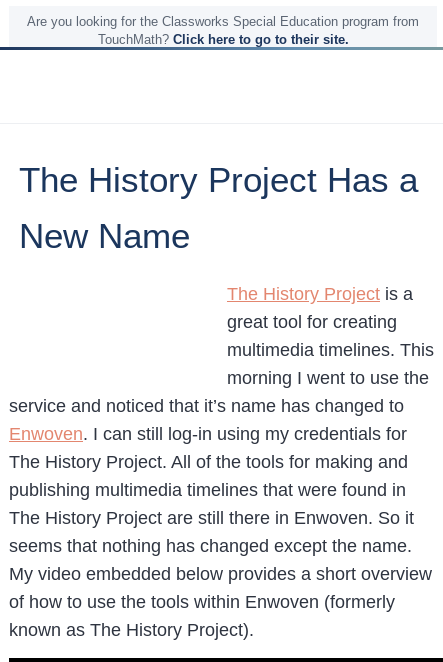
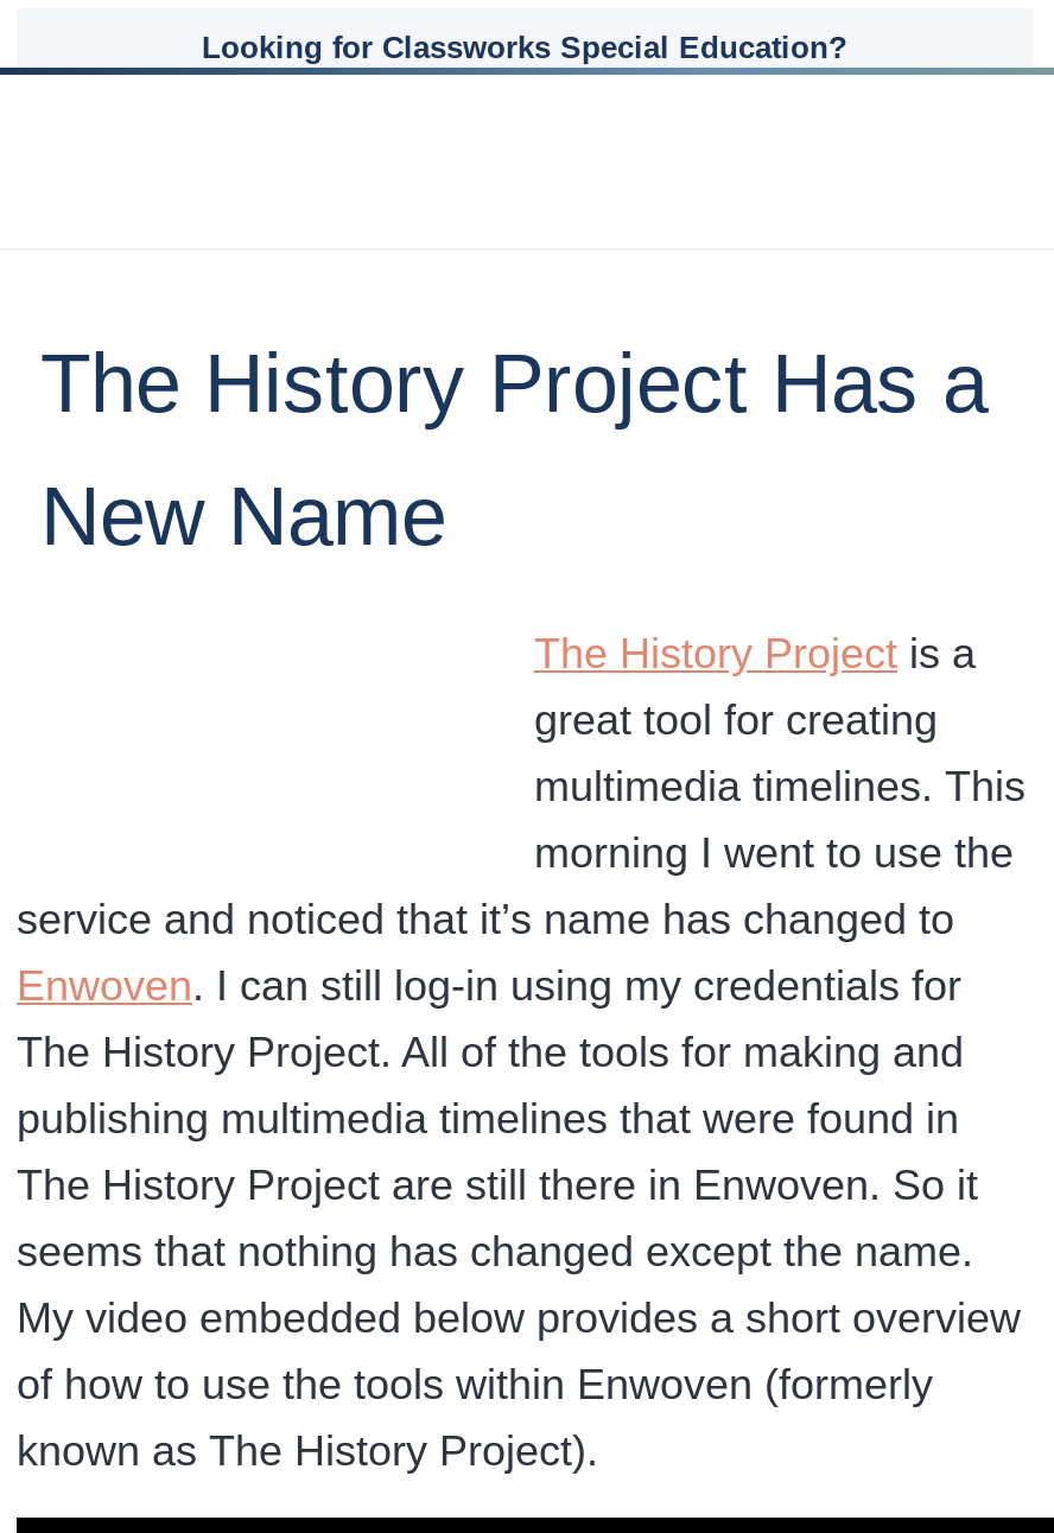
[27,14,419,47] Are you looking for the Classworks Special Education program from | TouchMath? Click here to go to their site. -> [202,30,847,65] Looking for Classworks Special Education?

